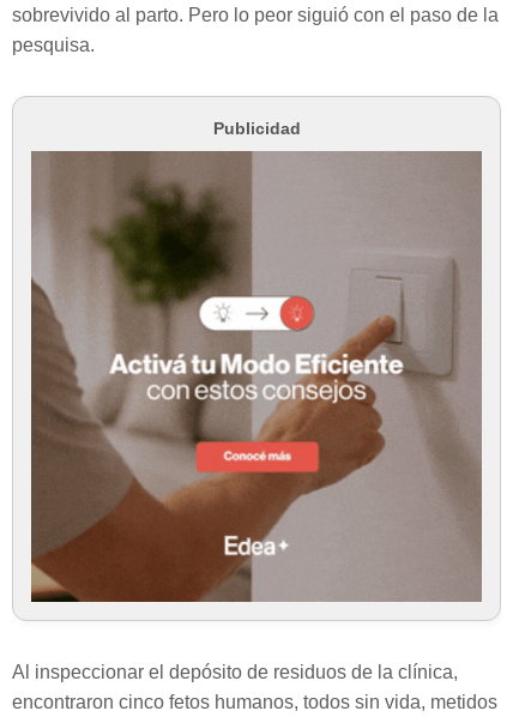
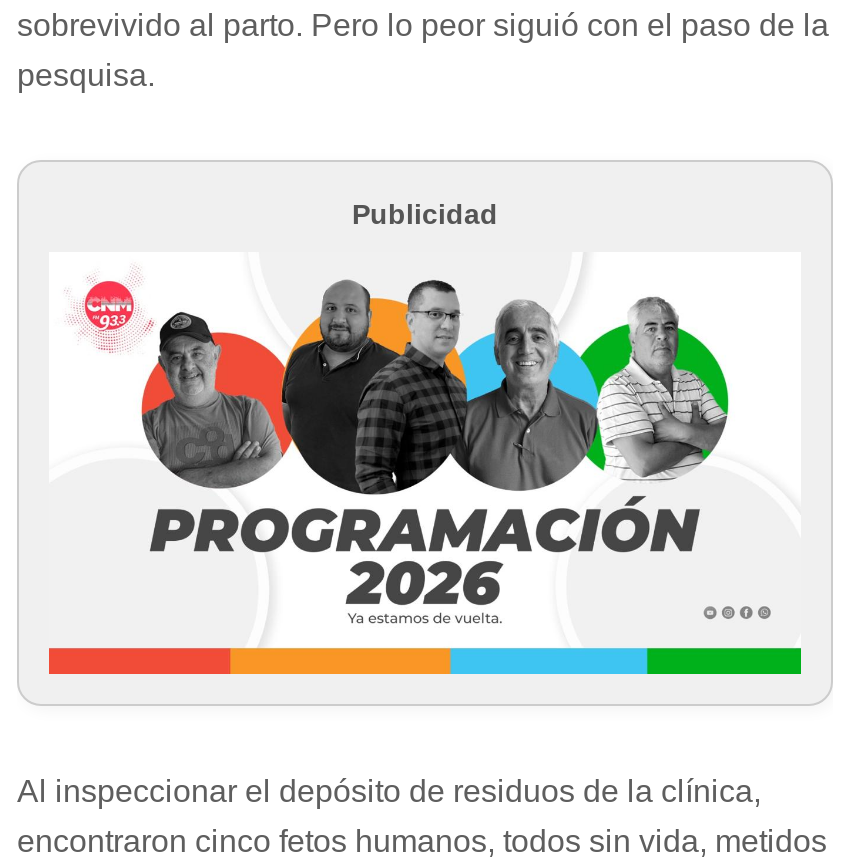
[30,150,483,603] [image] -> [47,252,803,676] [image]

